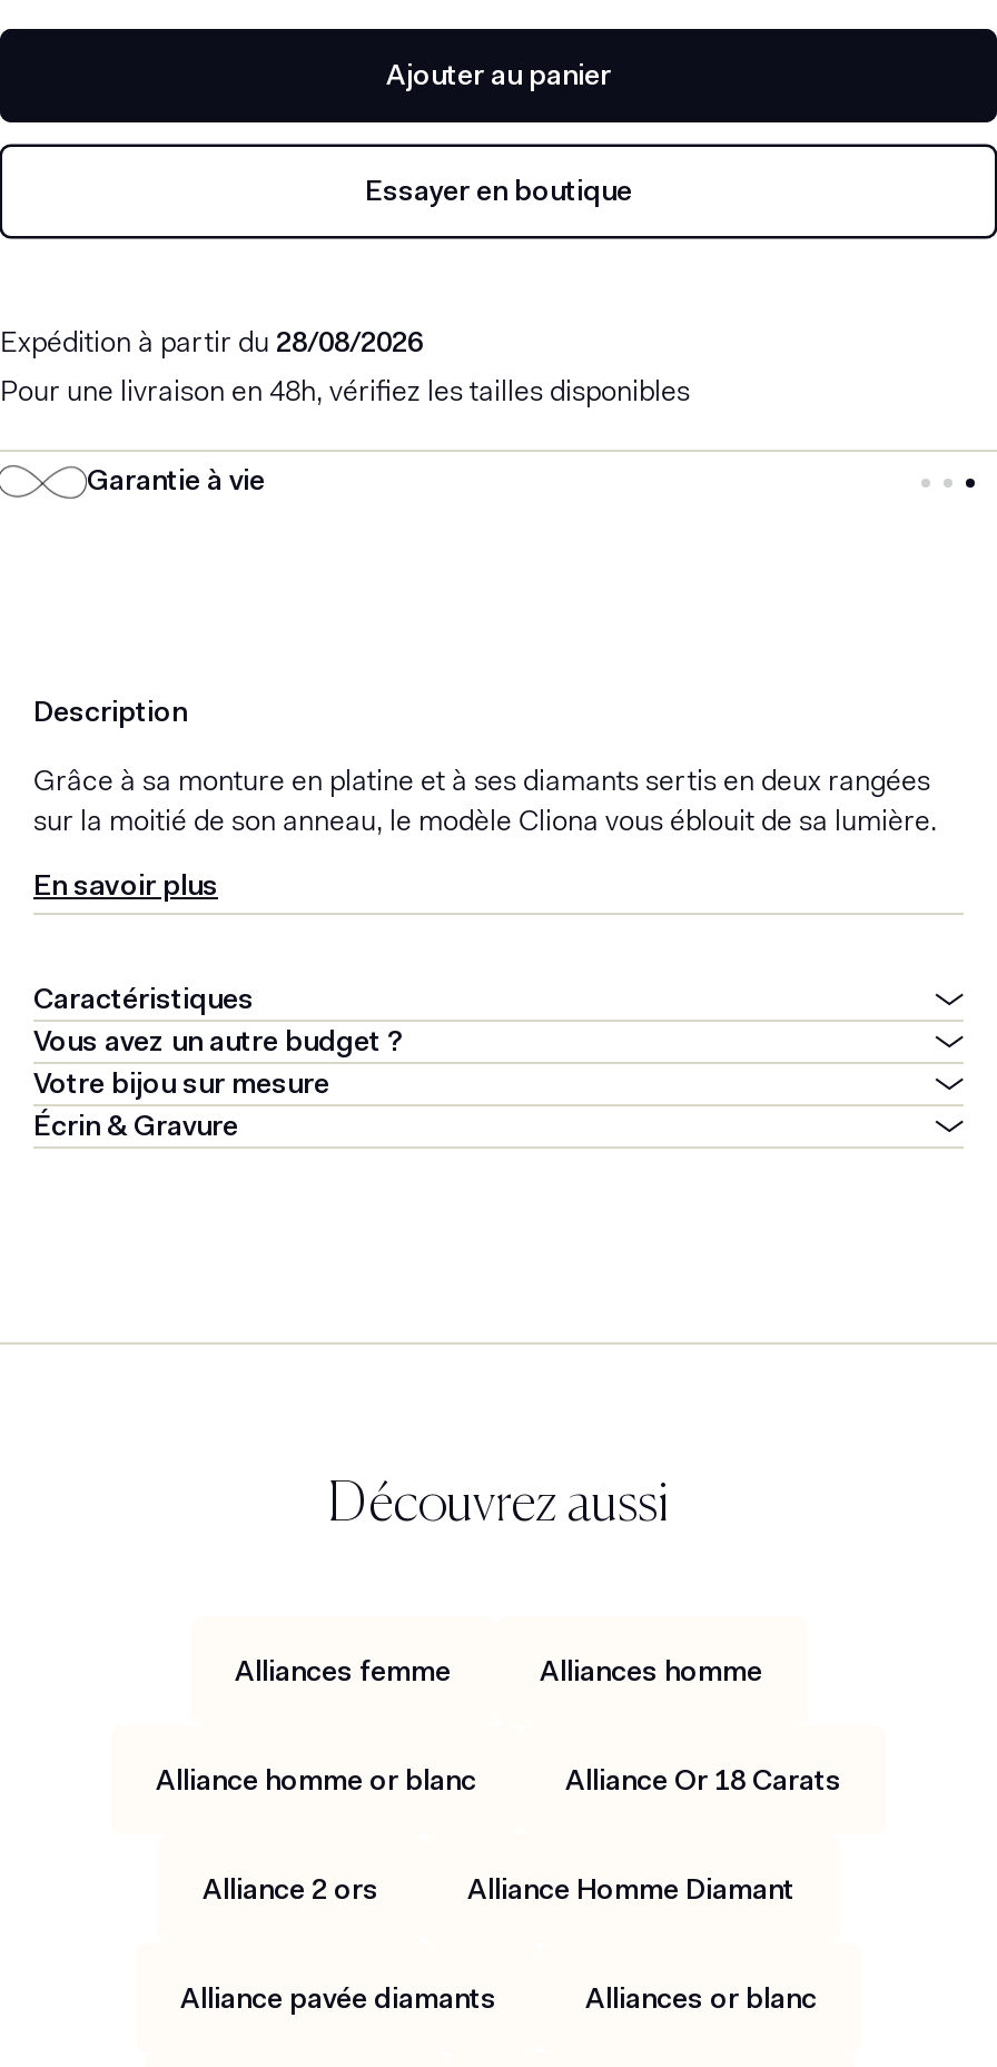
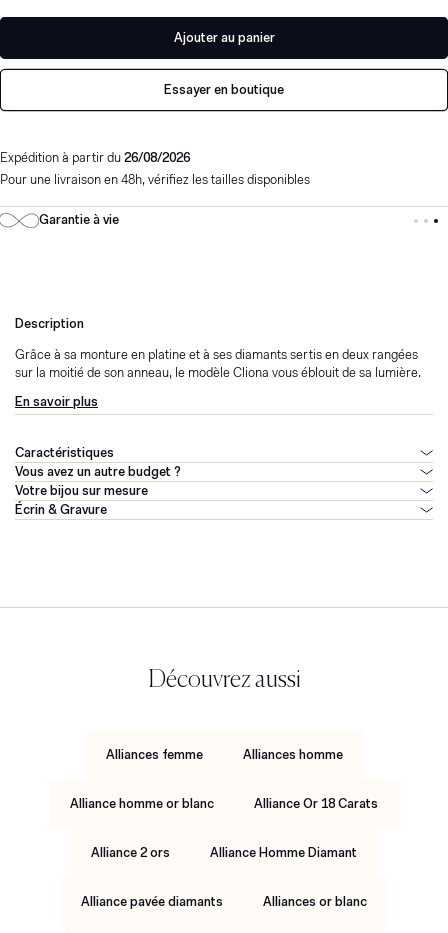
[0,323,423,361] Expédition à partir du 28/08/2026 -> [0,149,190,166] Expédition à partir du 26/08/2026

